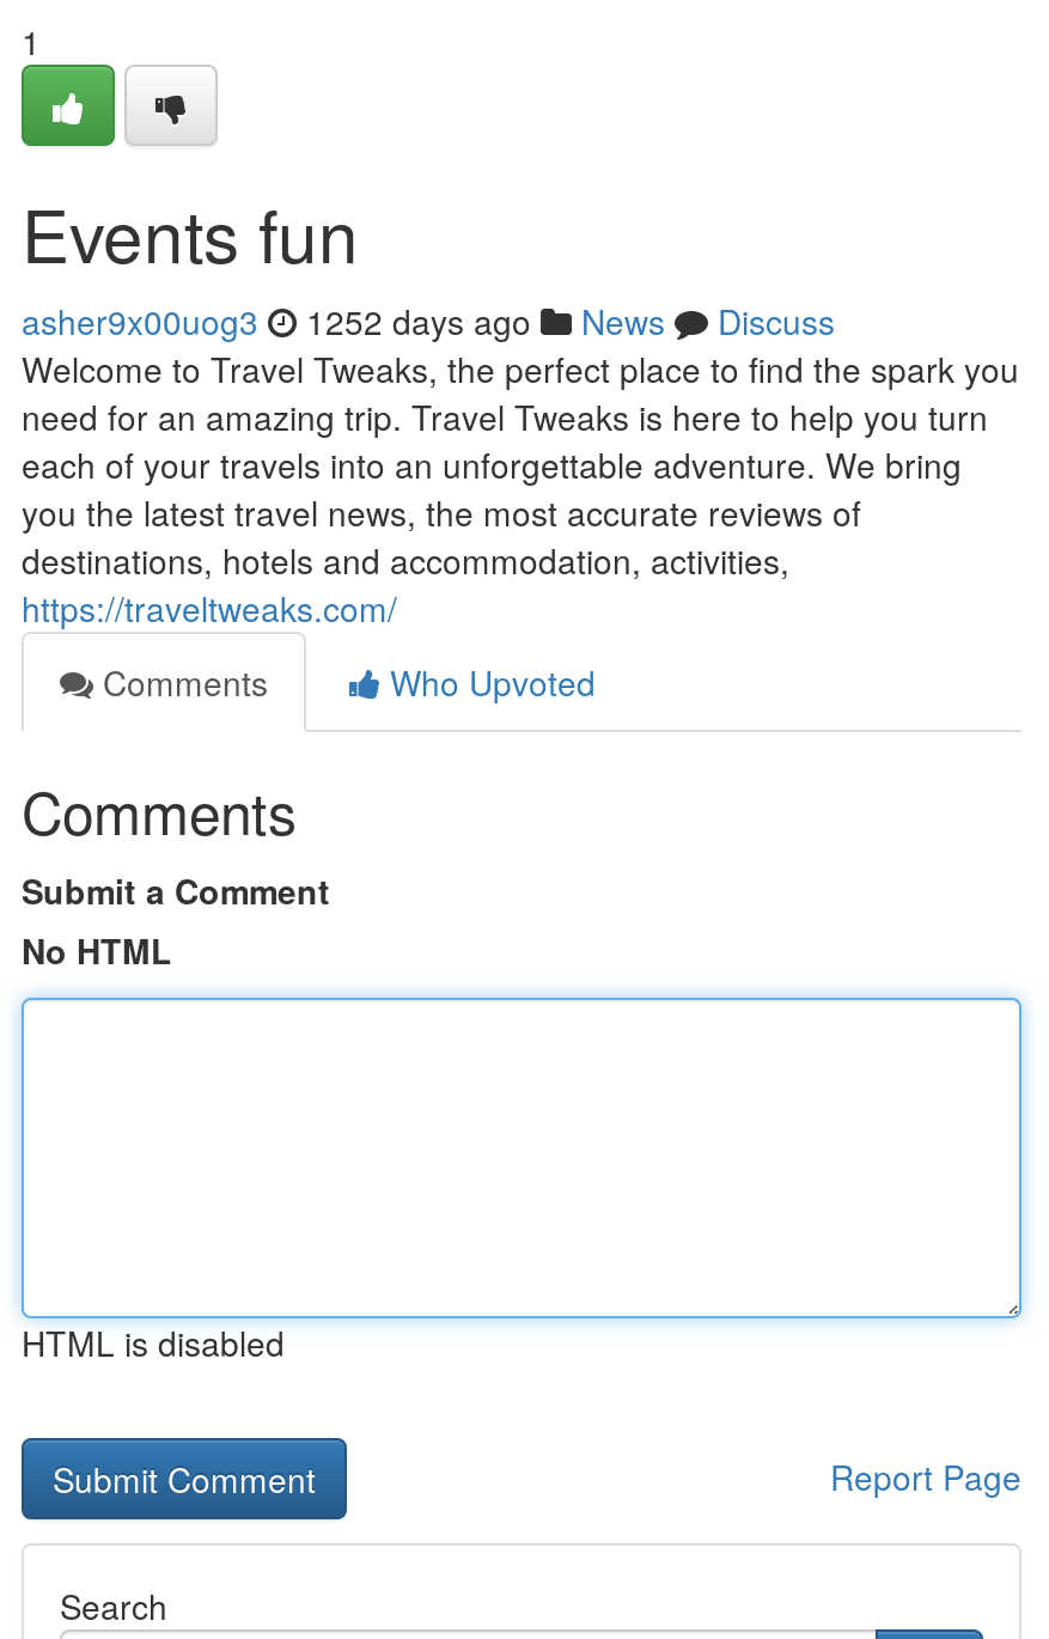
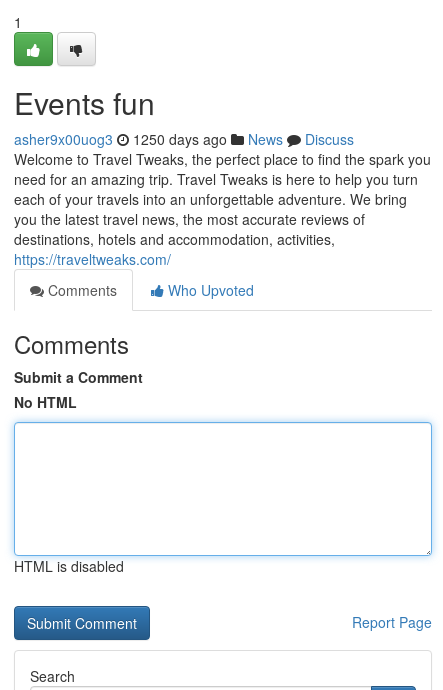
[22,297,835,345] asher9x00uog3 1252 days ago News Discuss -> [14,129,354,149] asher9x00uog3 1250 days ago News Discuss

